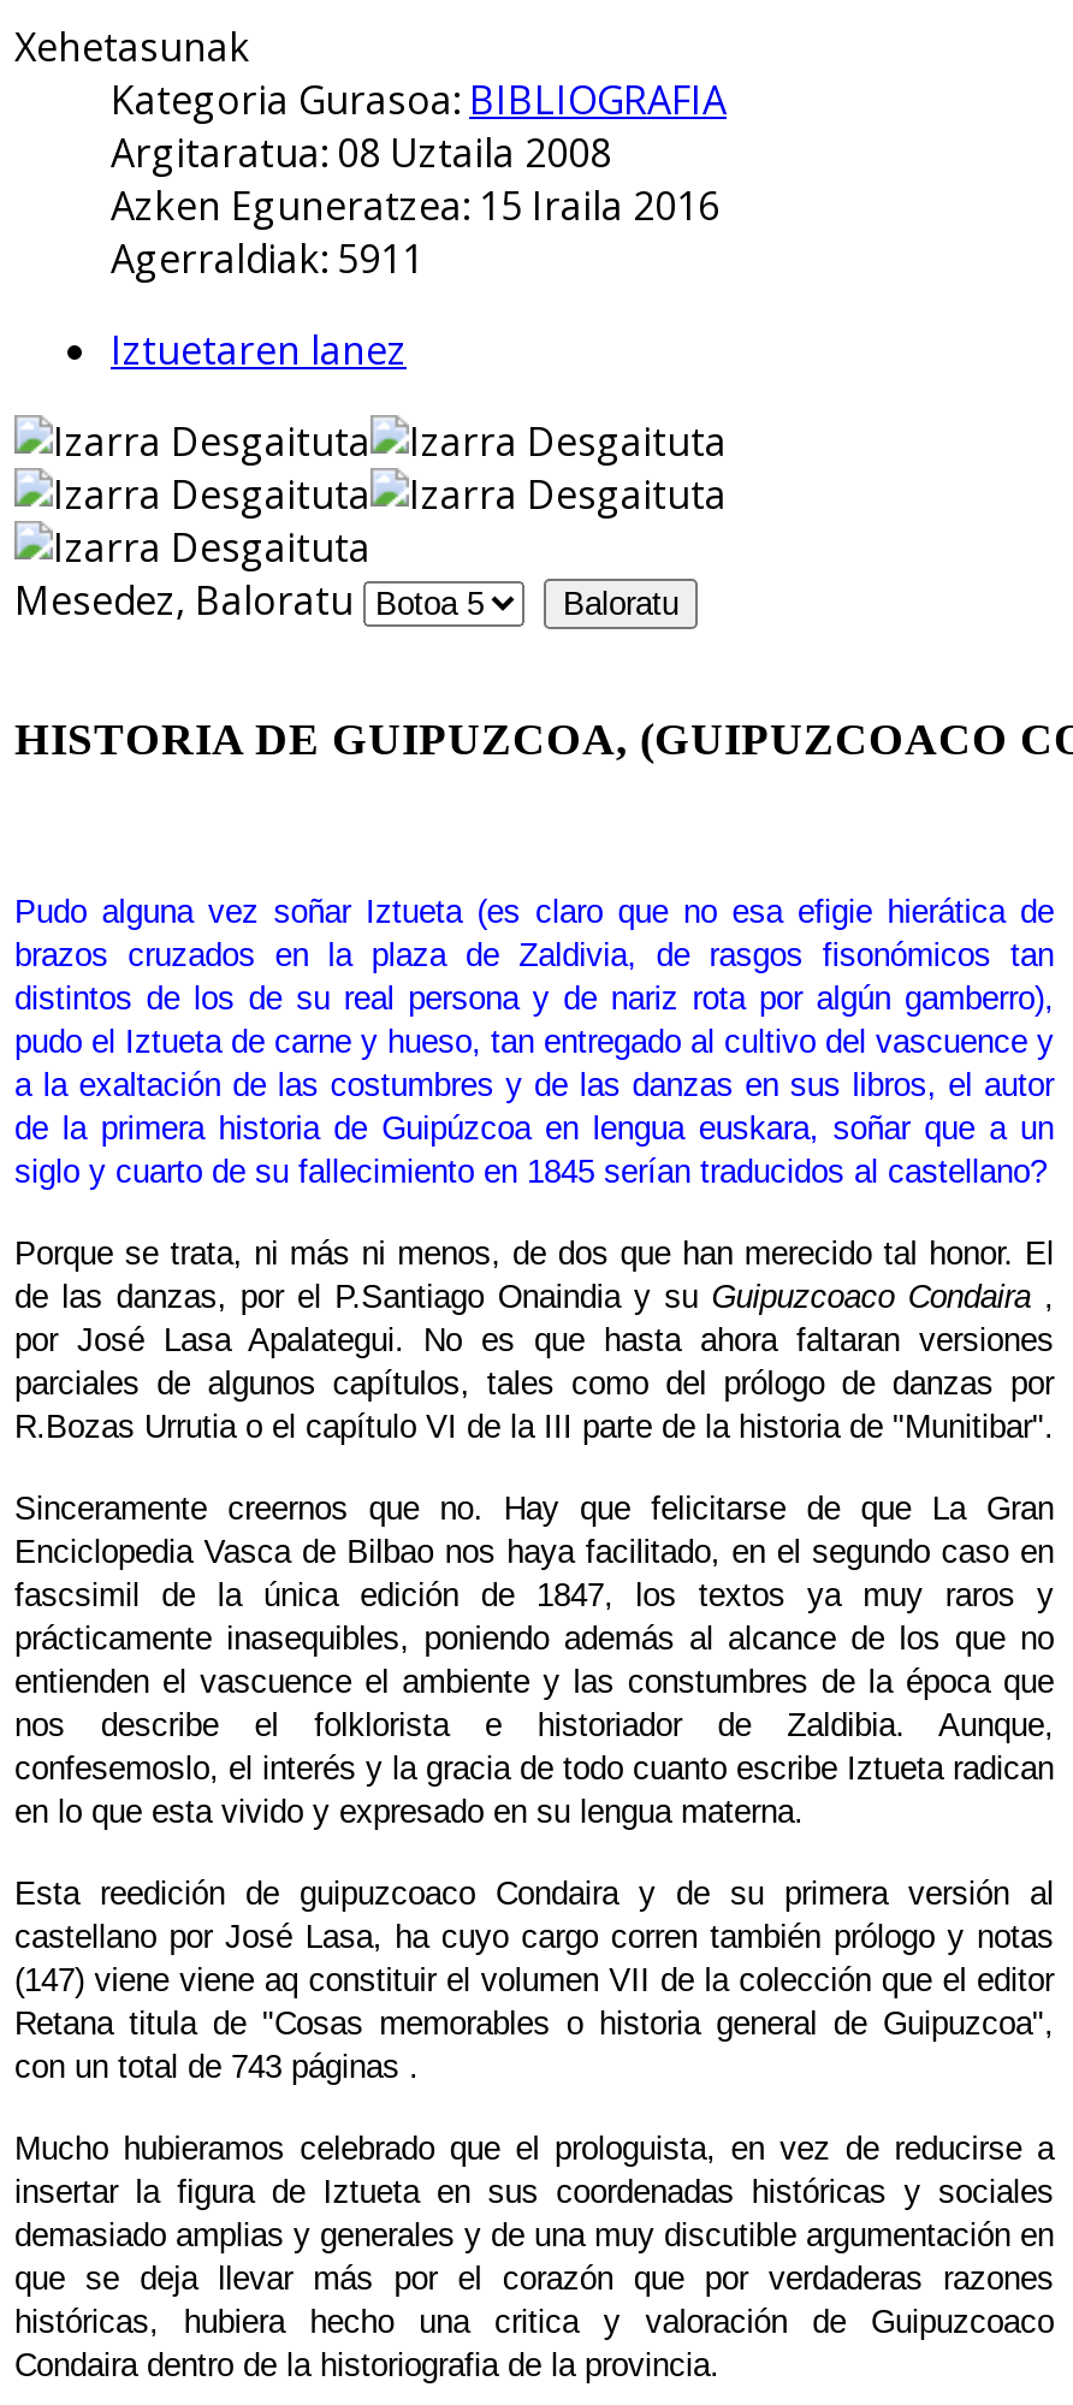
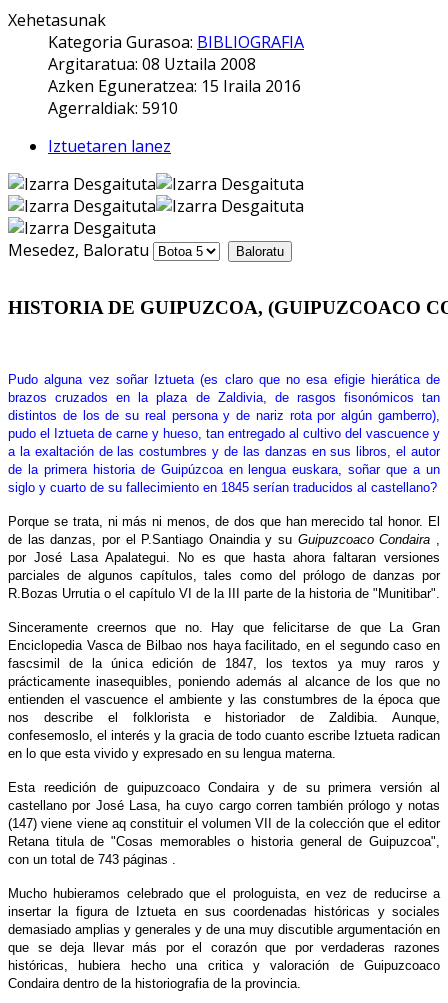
[111,232,423,285] Agerraldiak: 5911 -> [48,97,178,119] Agerraldiak: 5910

